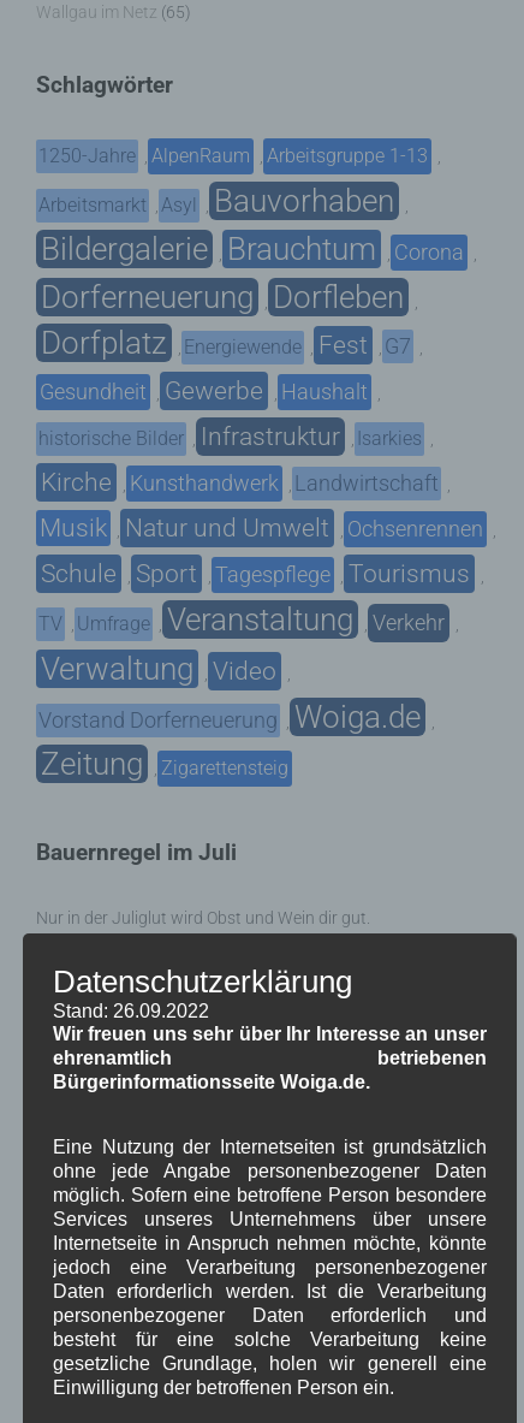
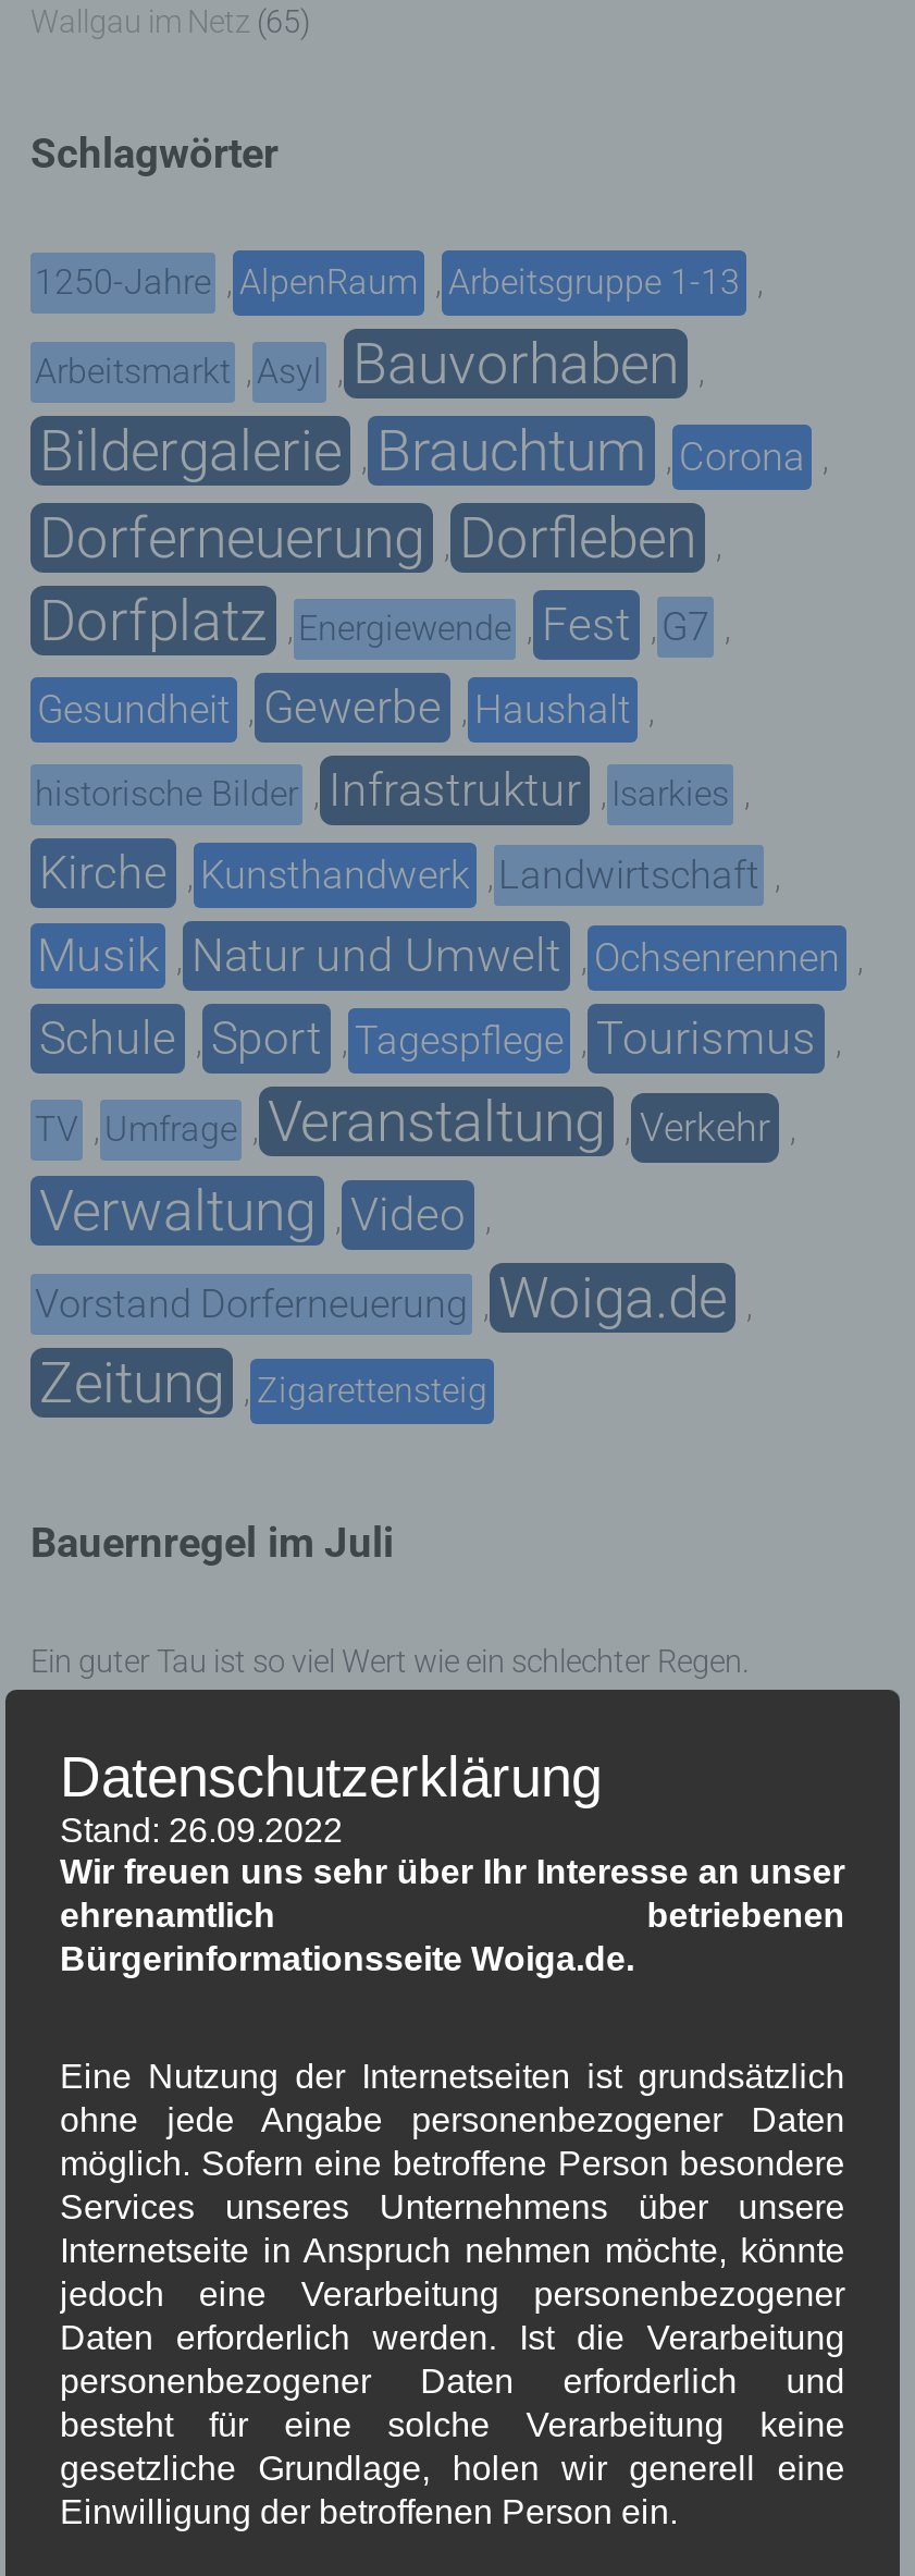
[36,908,370,929] Nur in der Juliglut wird Obst und Wein dir gut. -> [30,1644,749,1681] Ein guter Tau ist so viel Wert wie ein schlechter Regen.

